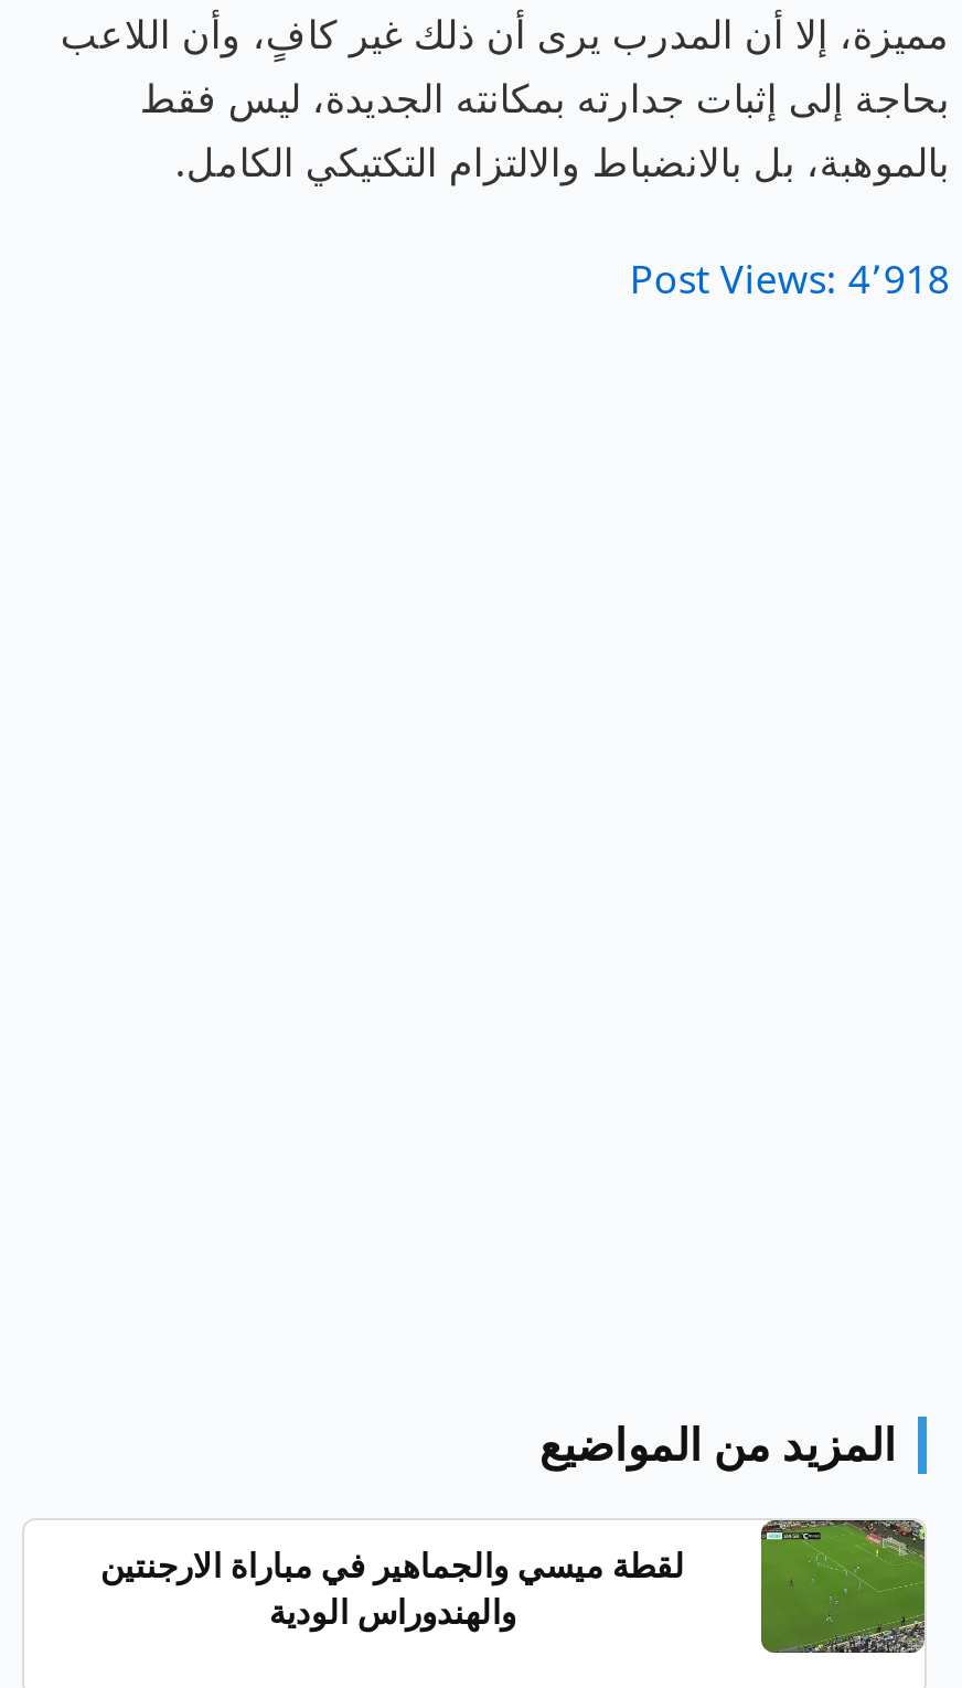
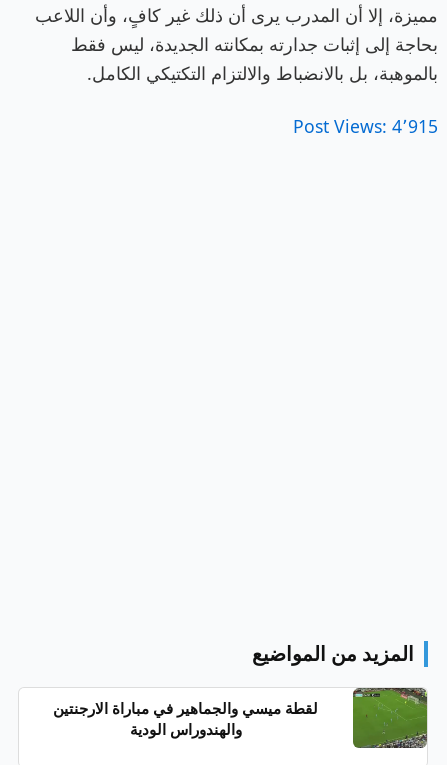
[630,252,950,305] Post Views: 4٬918 -> [293,114,438,138] Post Views: 4٬915

